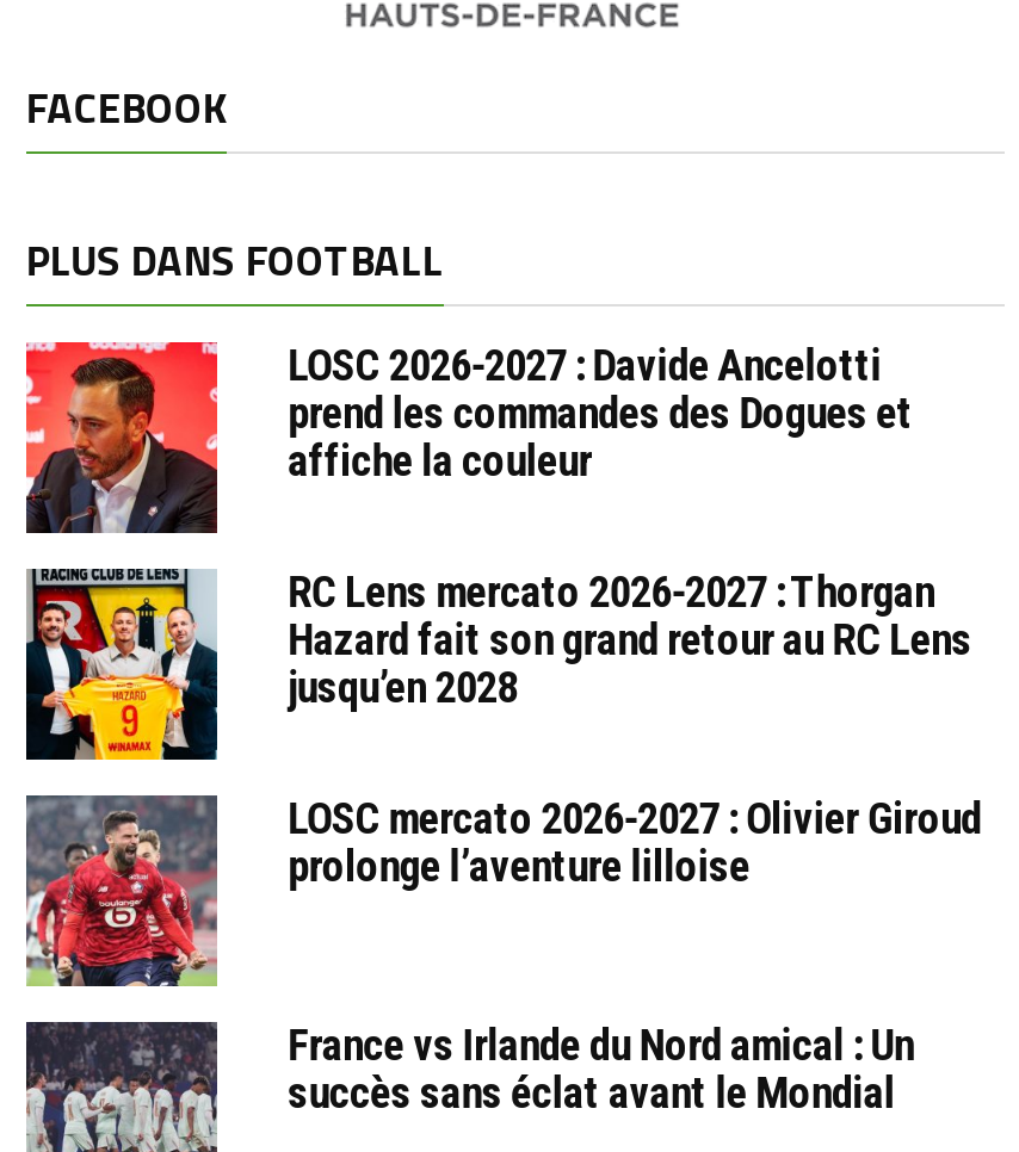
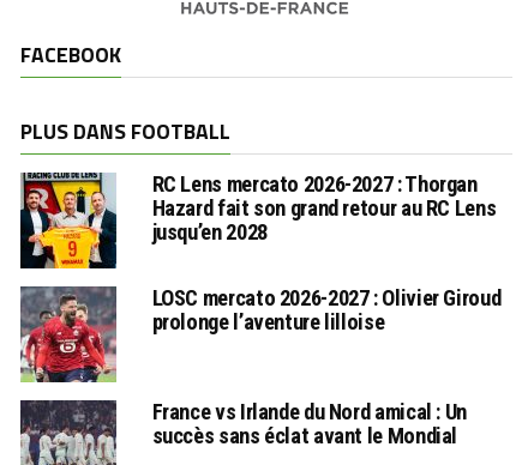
[24,339,913,534] [image] | LOSC 2026-2027 : Davide Ancelotti | prend les commandes des Dogues et | affiche la couleur -> none

